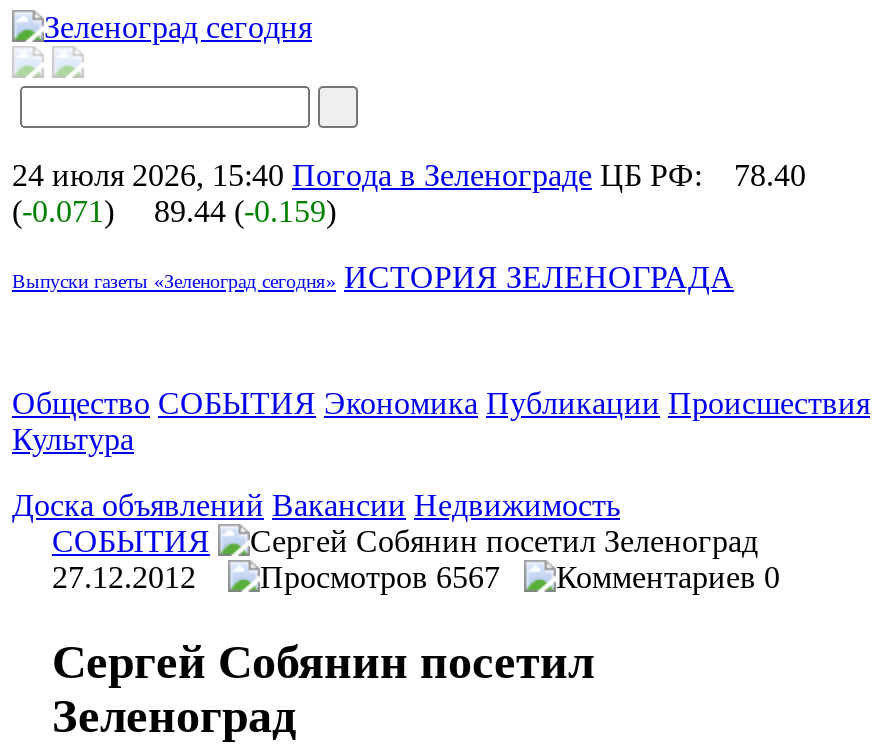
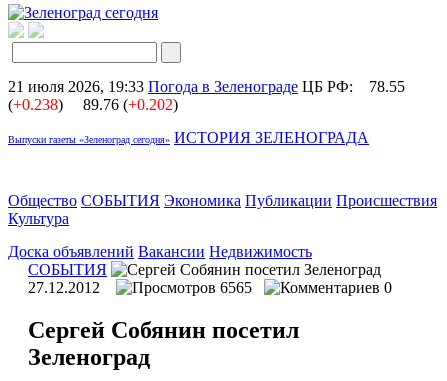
[12,158,806,192] 24 июля 2026, 15:40 Погода в Зеленограде ЦБ РФ: 78.40 -> [8,78,405,95] 21 июля 2026, 19:33 Погода в Зеленограде ЦБ РФ: 78.55
[12,194,114,228] (-0.071) -> [8,96,63,113] (+0.238)
[146,194,336,228] 89.44 (-0.159) -> [79,96,178,113] 89.76 (+0.202)
[428,560,524,594] 6567 -> [216,279,264,296] 6565

